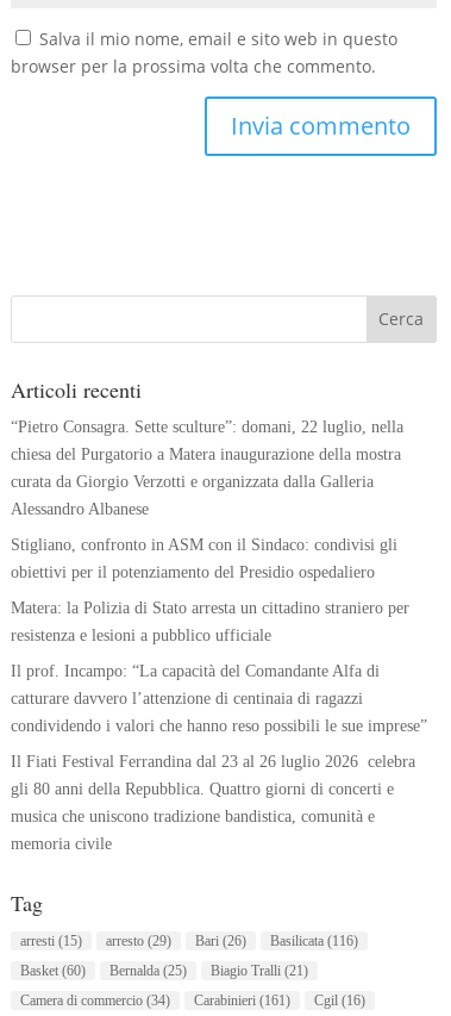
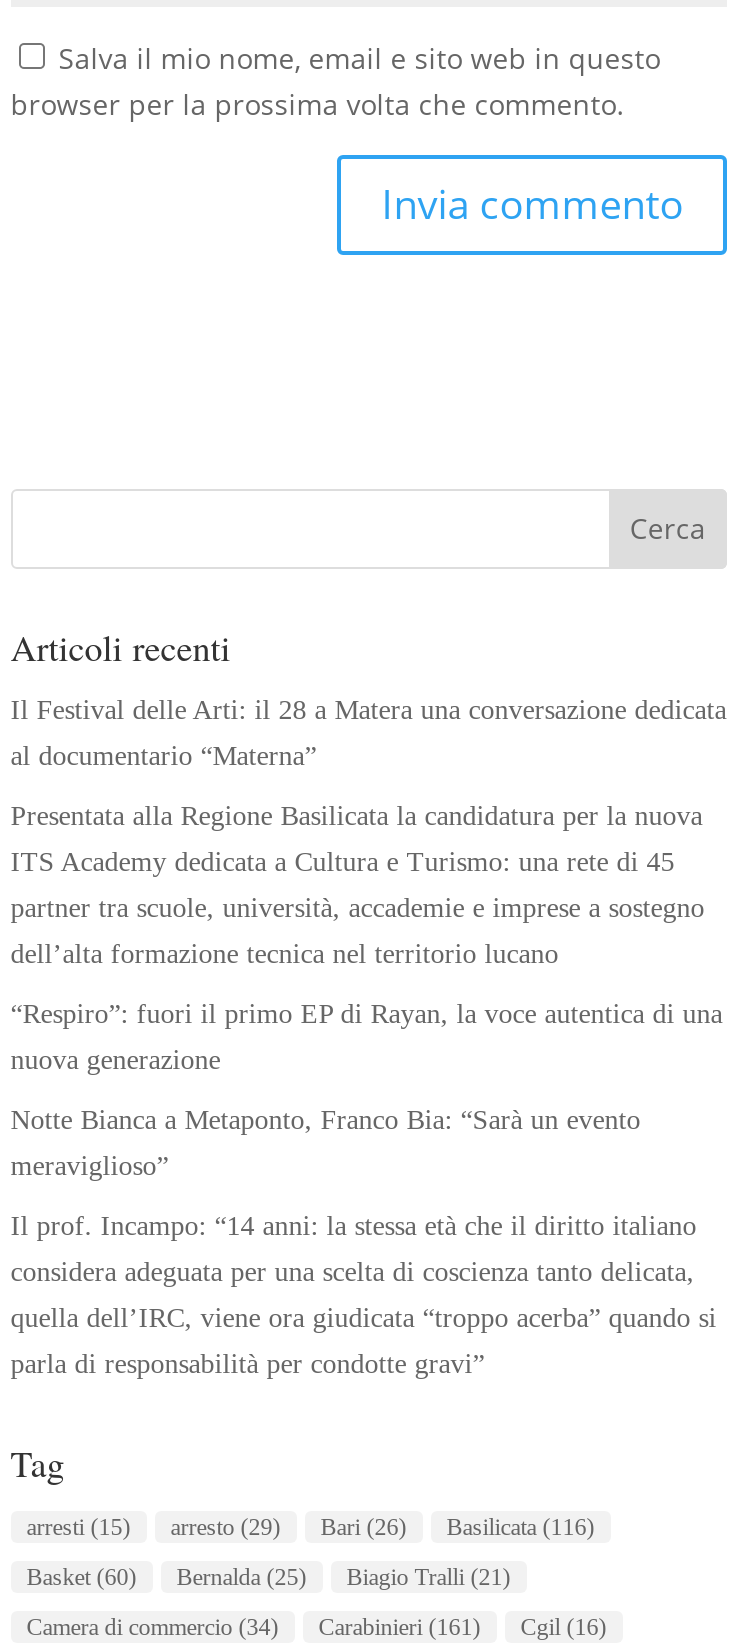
[10,418,427,852] “Pietro Consagra. Sette sculture”: domani, 22 luglio, nella | chiesa del Purgatorio a Matera inaugurazione della mostra | curata da Giorgio Verzotti e organizzata dalla Galleria | Alessandro Albanese | Stigliano, confronto in ASM con il Sindaco: condivisi gli | obiettivi per il potenziamento del Presidio ospedaliero | Matera: la Polizia di Stato arresta un cittadino straniero per | resistenza e lesioni a pubblico ufficiale | Il prof. Incampo: “La capacità del Comandante Alfa di | catturare davvero l’attenzione di centinaia di ragazzi | condividendo i valori che hanno reso possibili le sue imprese” | Il Fiati Festival Ferrandina dal 23 al 26 luglio 2026 celebra | gli 80 anni della Repubblica. Quattro giorni di concerti e | musica che uniscono tradizione bandistica, comunità e | memoria civile -> [11,694,727,1378] Il Festival delle Arti: il 28 a Matera una conversazione dedicata | al documentario “Materna” | Presentata alla Regione Basilicata la candidatura per la nuova | ITS Academy dedicata a Cultura e Turismo: una rete di 45 | partner tra scuole, università, accademie e imprese a sostegno | dell’alta formazione tecnica nel territorio lucano | “Respiro”: fuori il primo EP di Rayan, la voce autentica di una | nuova generazione | Notte Bianca a Metaponto, Franco Bia: “Sarà un evento | meraviglioso” | Il prof. Incampo: “14 anni: la stessa età che il diritto italiano | considera adeguata per una scelta di coscienza tanto delicata, | quella dell’IRC, viene ora giudicata “troppo acerba” quando si | parla di responsabilità per condotte gravi”

